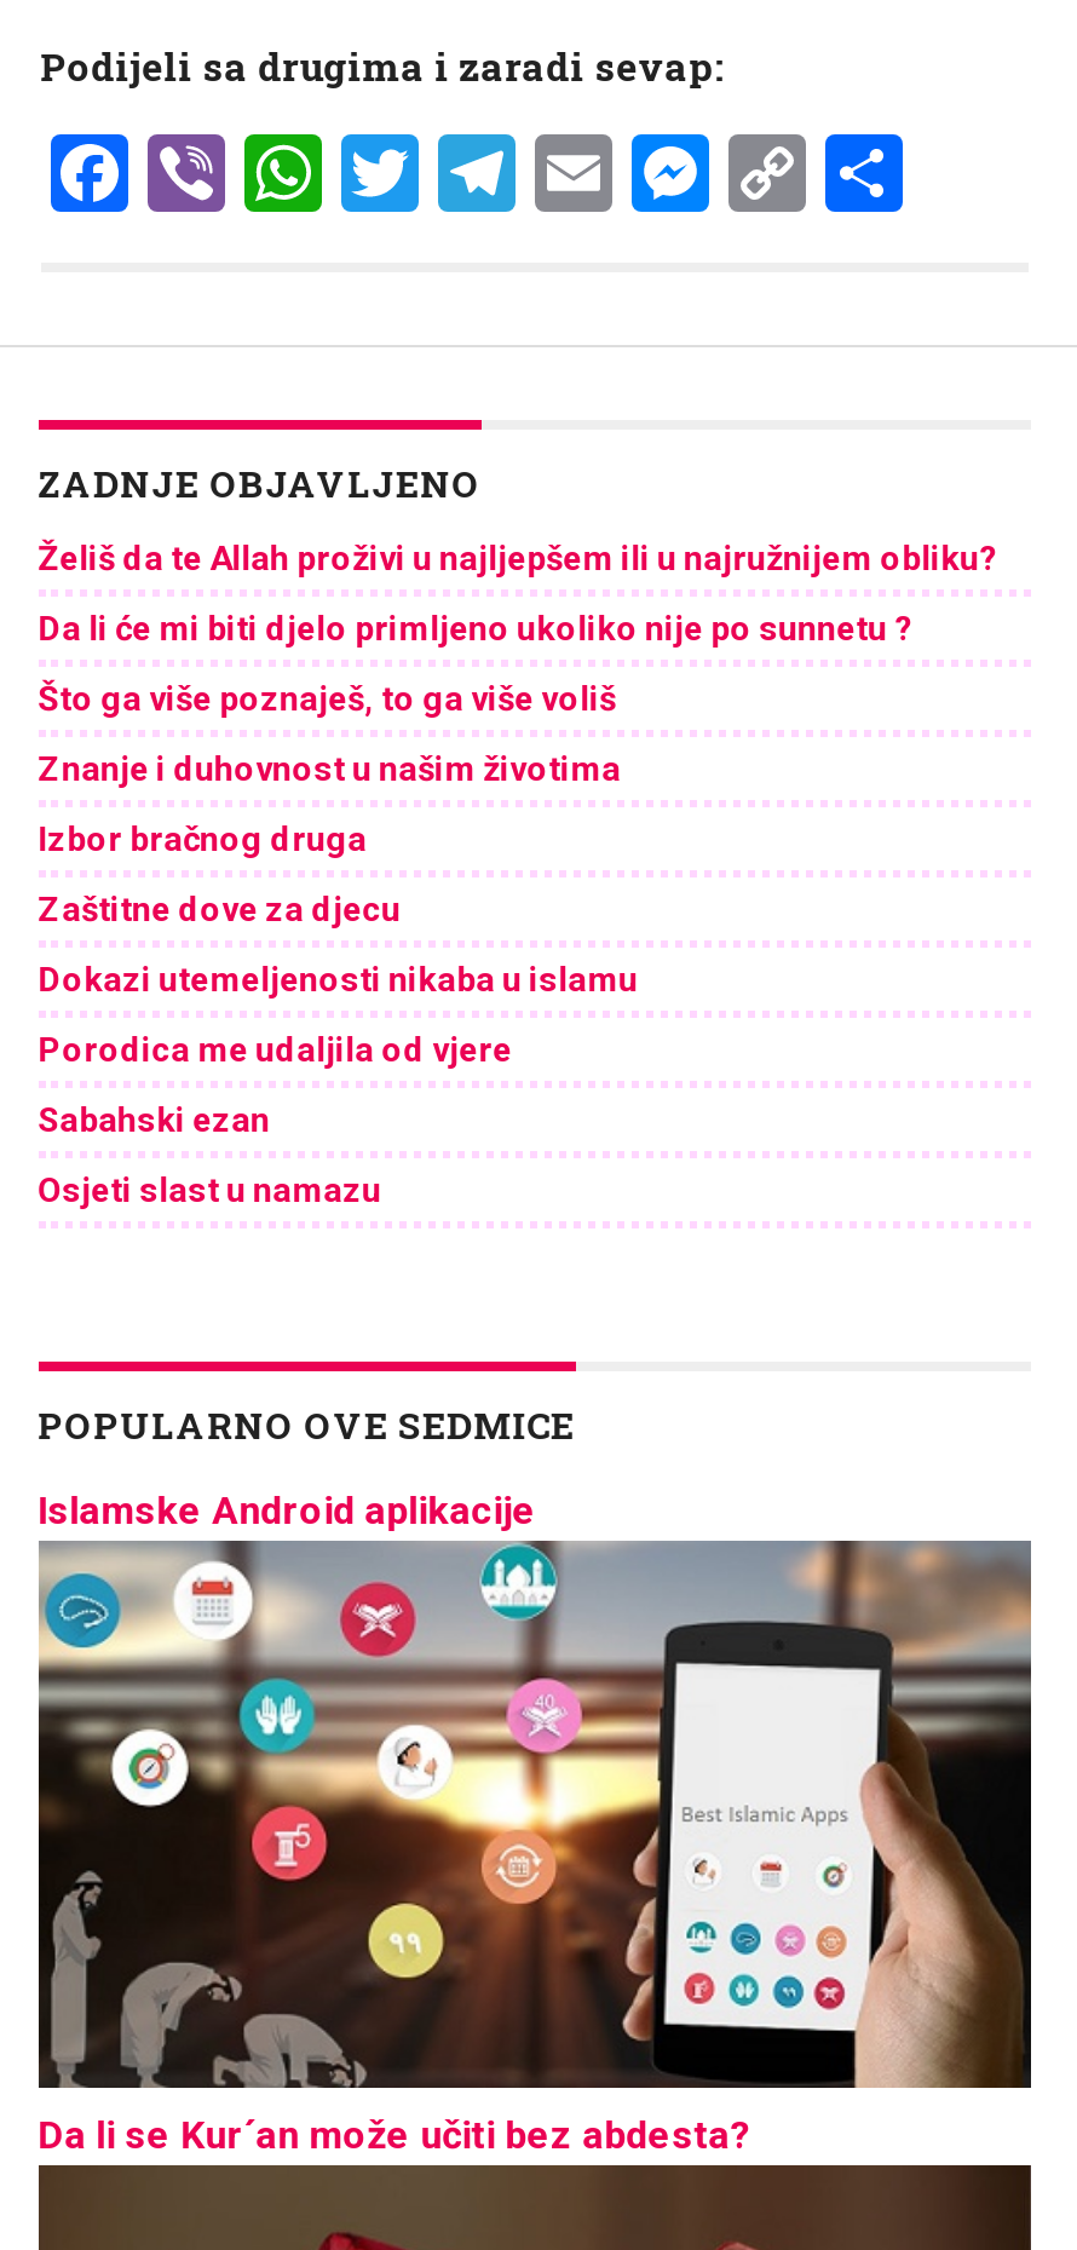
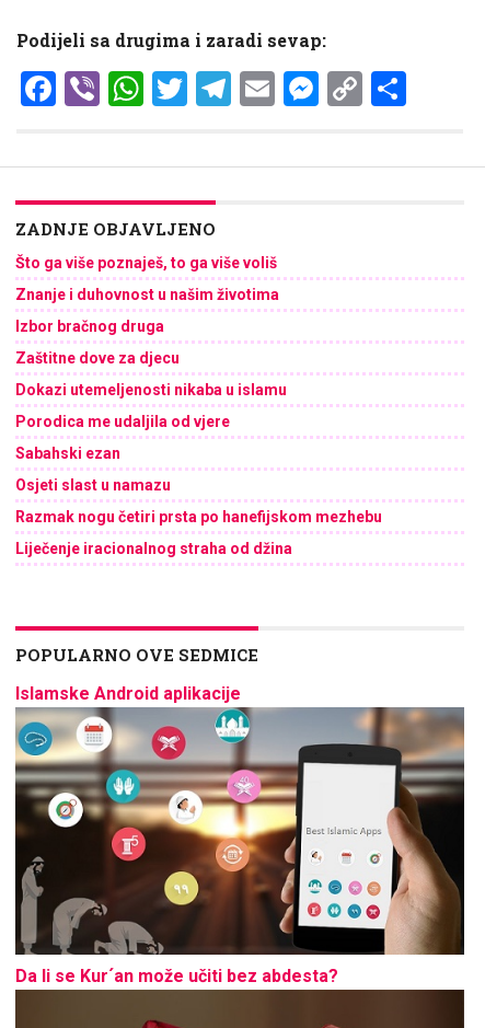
[38,539,999,648] Želiš da te Allah proživi u najljepšem ili u najružnijem obliku? | Da li će mi biti djelo primljeno ukoliko nije po sunnetu ? -> none
moved [38,679,638,1209] -> [15,254,287,494]: Što ga više poznaješ, to ga više voliš | Znanje i duhovnost u našim životima | Izbor bračnog druga | Zaštitne dove za djecu | Dokazi utemeljenosti nikaba u islamu | Porodica me udaljila od vjere | Sabahski ezan | Osjeti slast u namazu
none -> [15,508,382,557] Razmak nogu četiri prsta po hanefijskom mezhebu | Liječenje iracionalnog straha od džina

